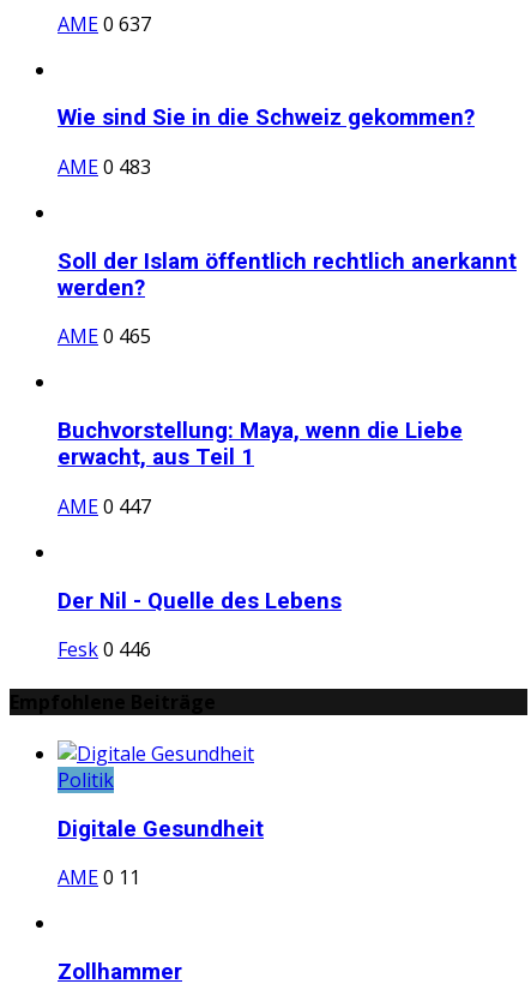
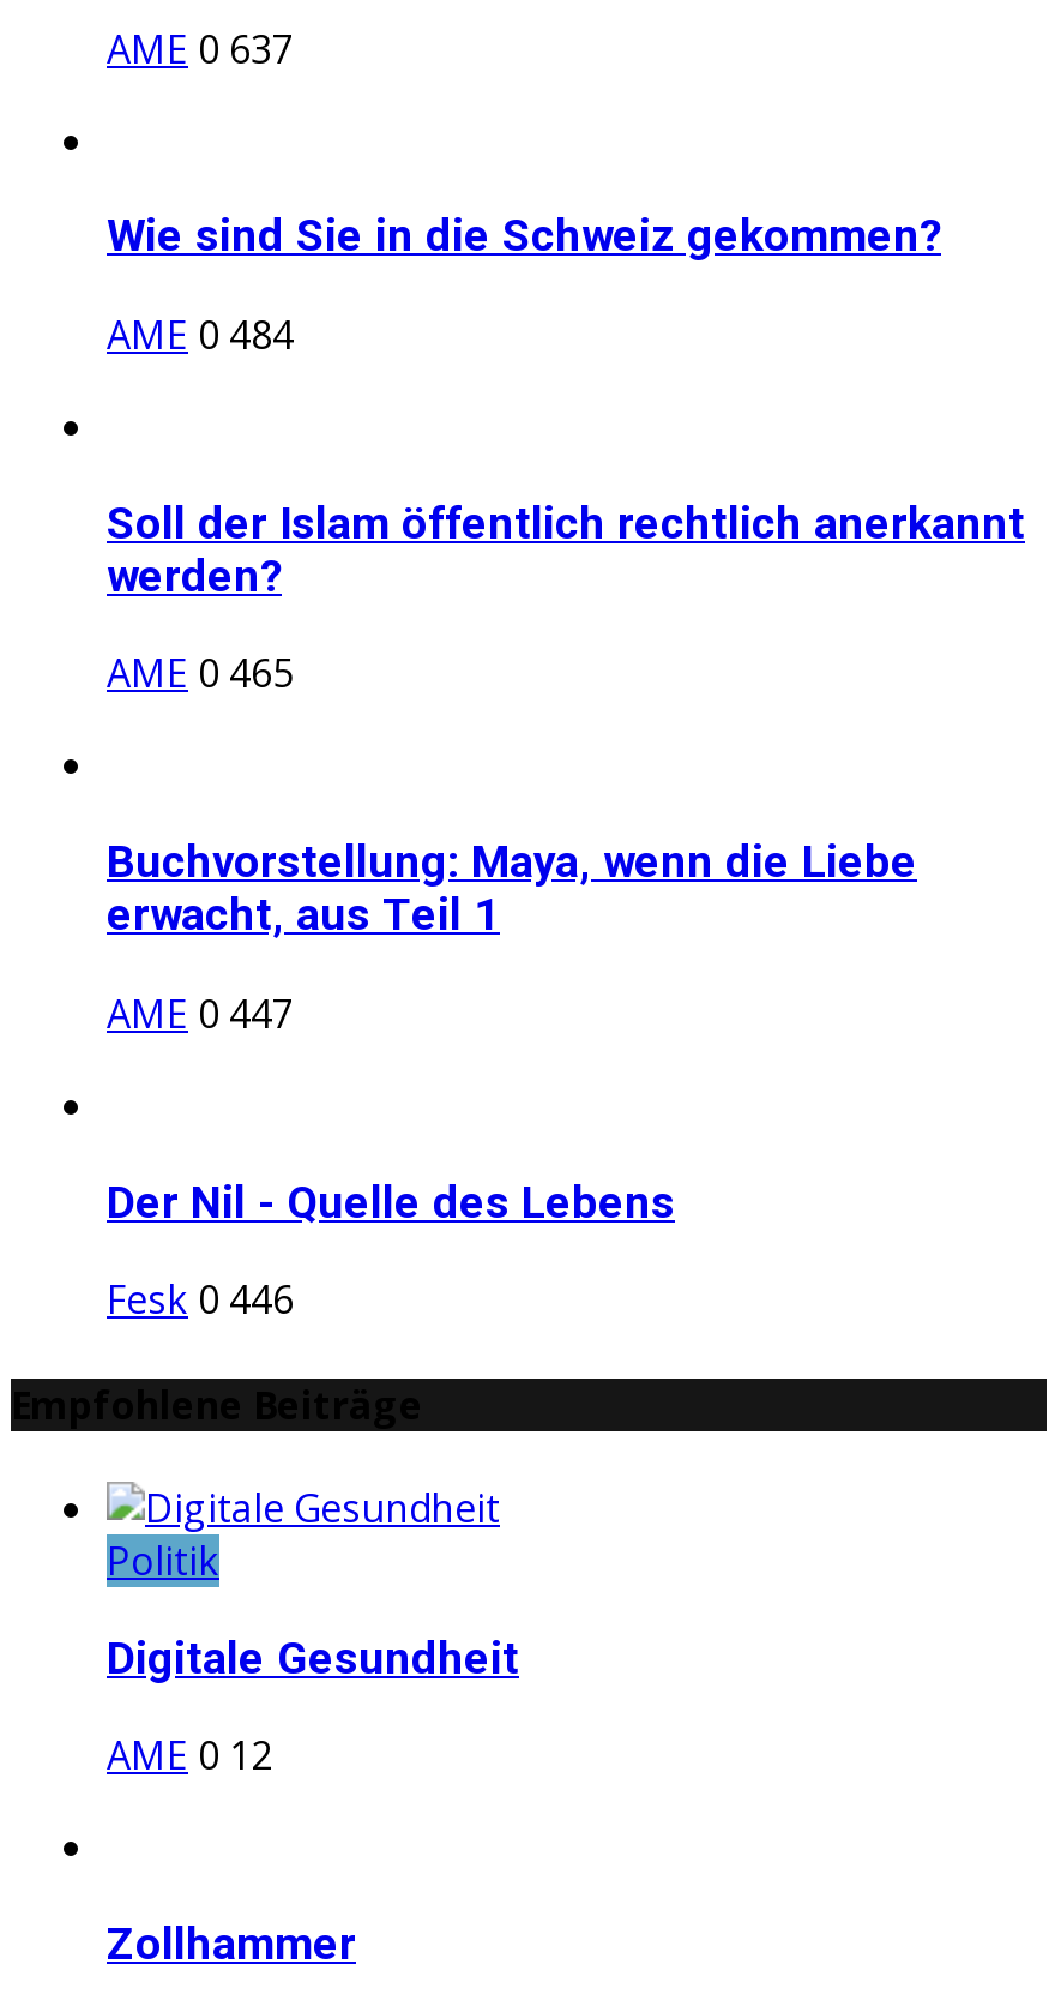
[58,154,151,180] AME 0 483 -> [107,308,294,361] AME 0 484
[58,864,140,891] AME 0 11 -> [107,1730,272,1782] AME 0 12

